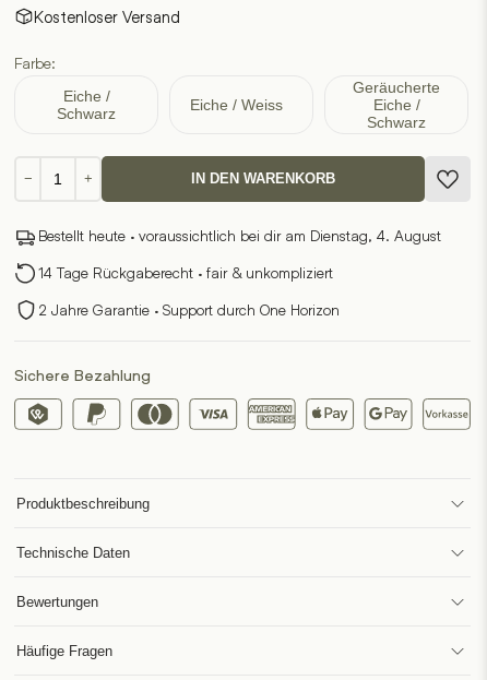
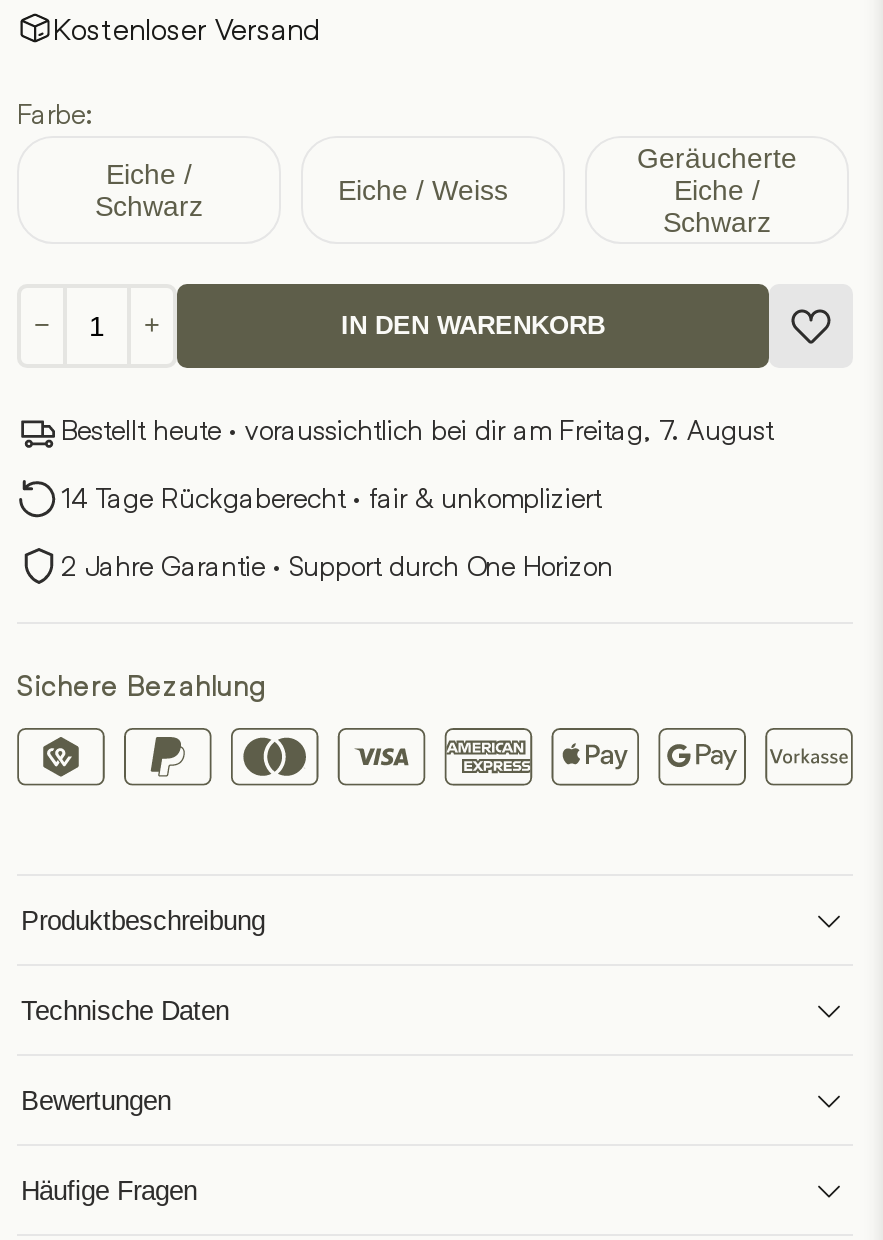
[38,226,441,244] Bestellt heute · voraussichtlich bei dir am Dienstag, 4. August -> [61,412,773,446] Bestellt heute · voraussichtlich bei dir am Freitag, 7. August

